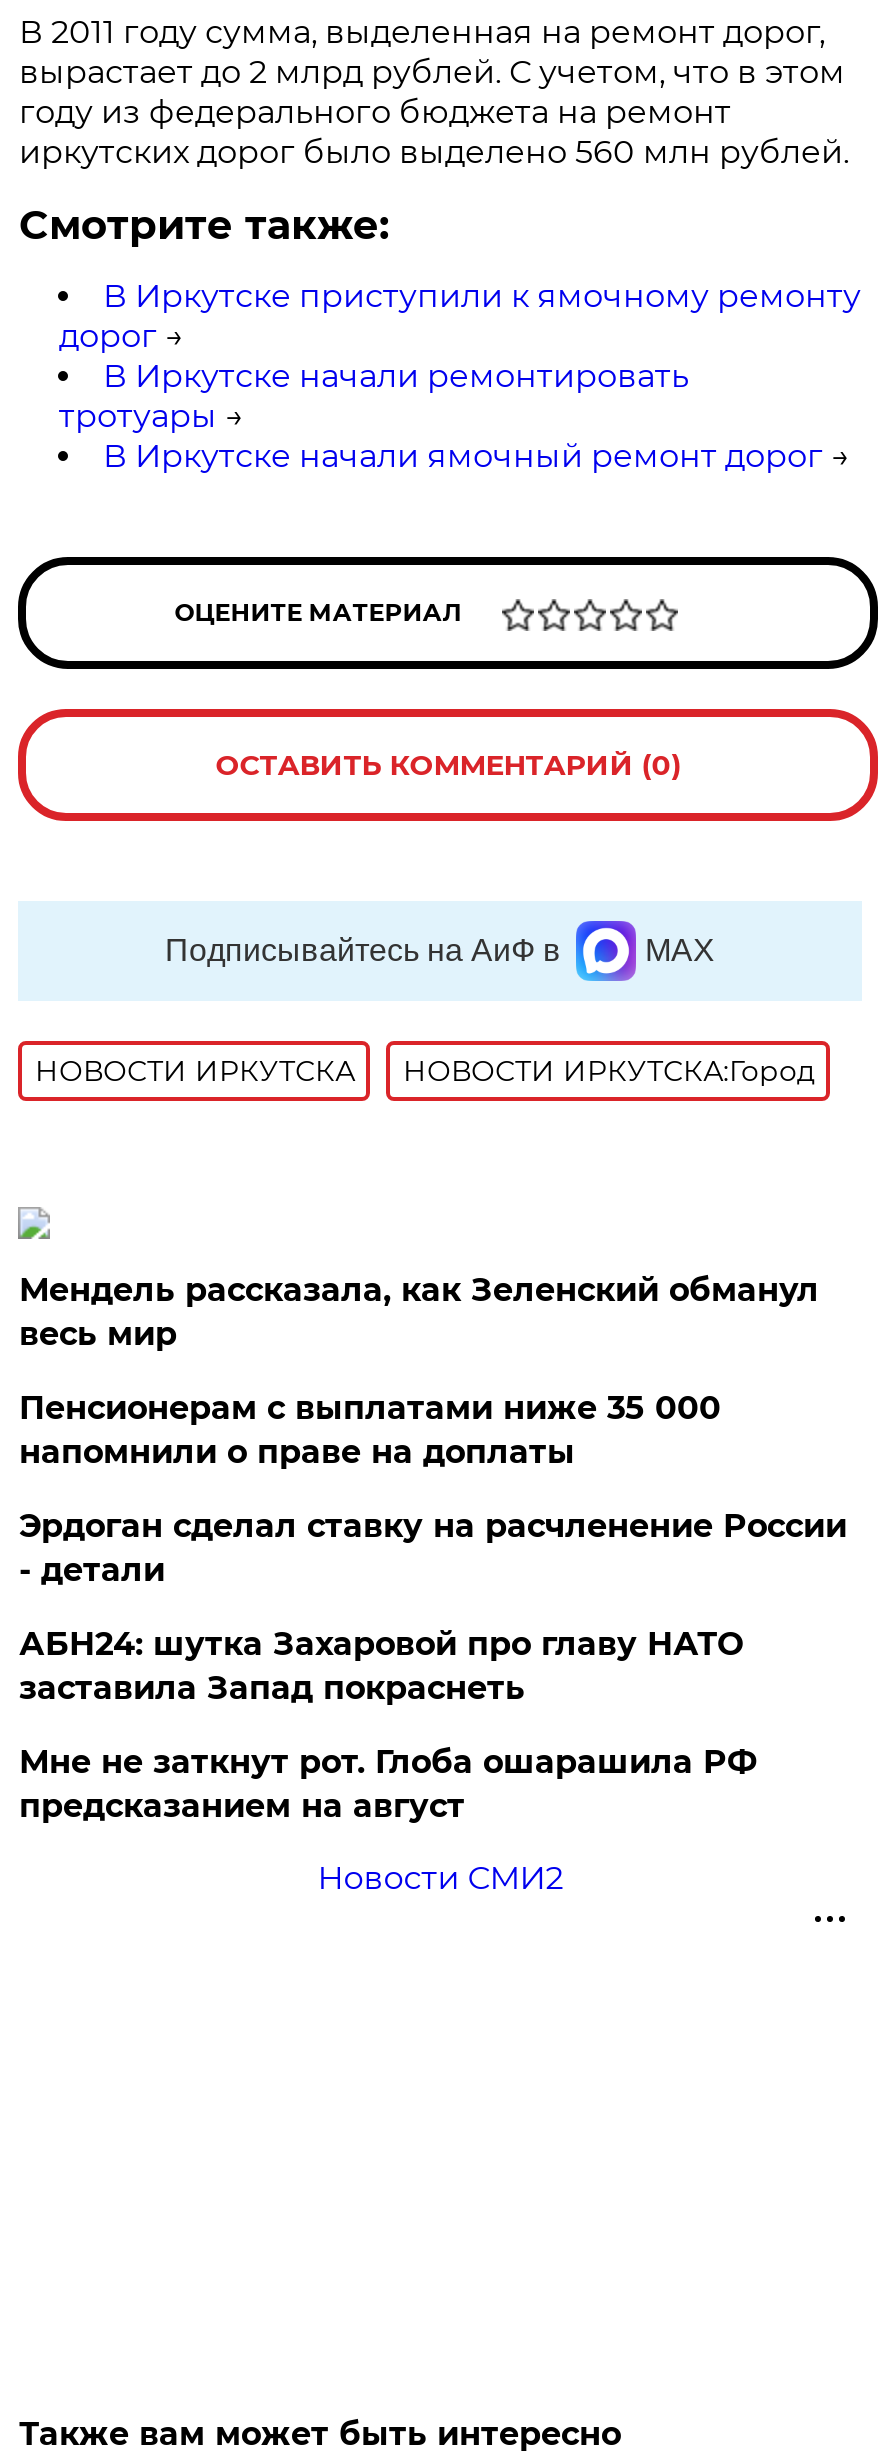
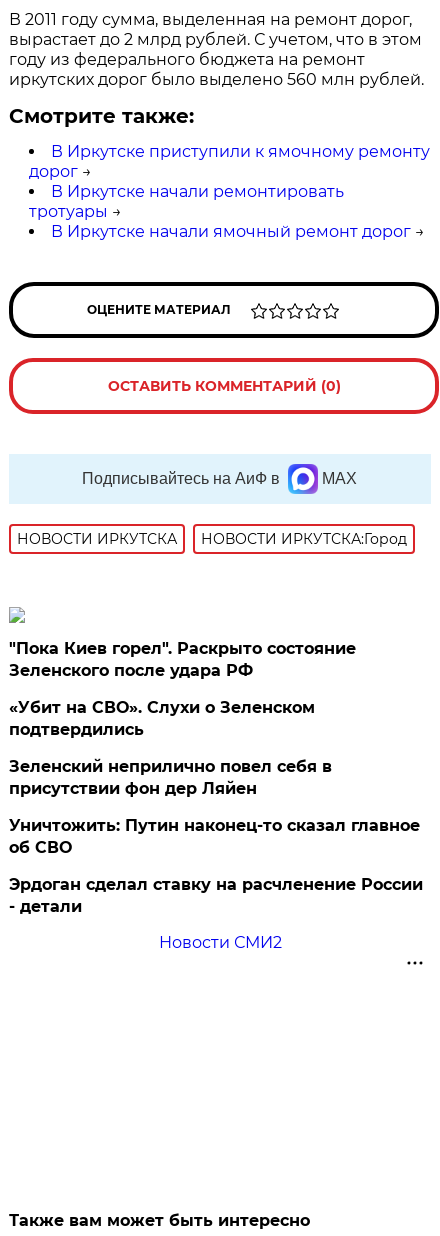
[19,1271,819,1471] Мендель рассказала, как Зеленский обманул | весь мир | Пенсионерам с выплатами ниже 35 000 | напомнили о праве на доплаты -> [9,639,420,857] "Пока Киев горел". Раскрыто состояние | Зеленского после удара РФ | «Убит на СВО». Слухи о Зеленском | подтвердились | Зеленский неприлично повел cебя в | присутствии фон дер Ляйен | Уничтожить: Путин наконец-то сказал главное | об СВО
moved [19,1507,847,1589] -> [9,875,423,916]: Эрдоган сделал ставку на расчленение России | - детали
[19,1625,757,1825] АБН24: шутка Захаровой про главу НАТО | заставила Запад покраснеть | Мне не заткнут рот. Глоба ошарашила РФ | предсказанием на август -> none

